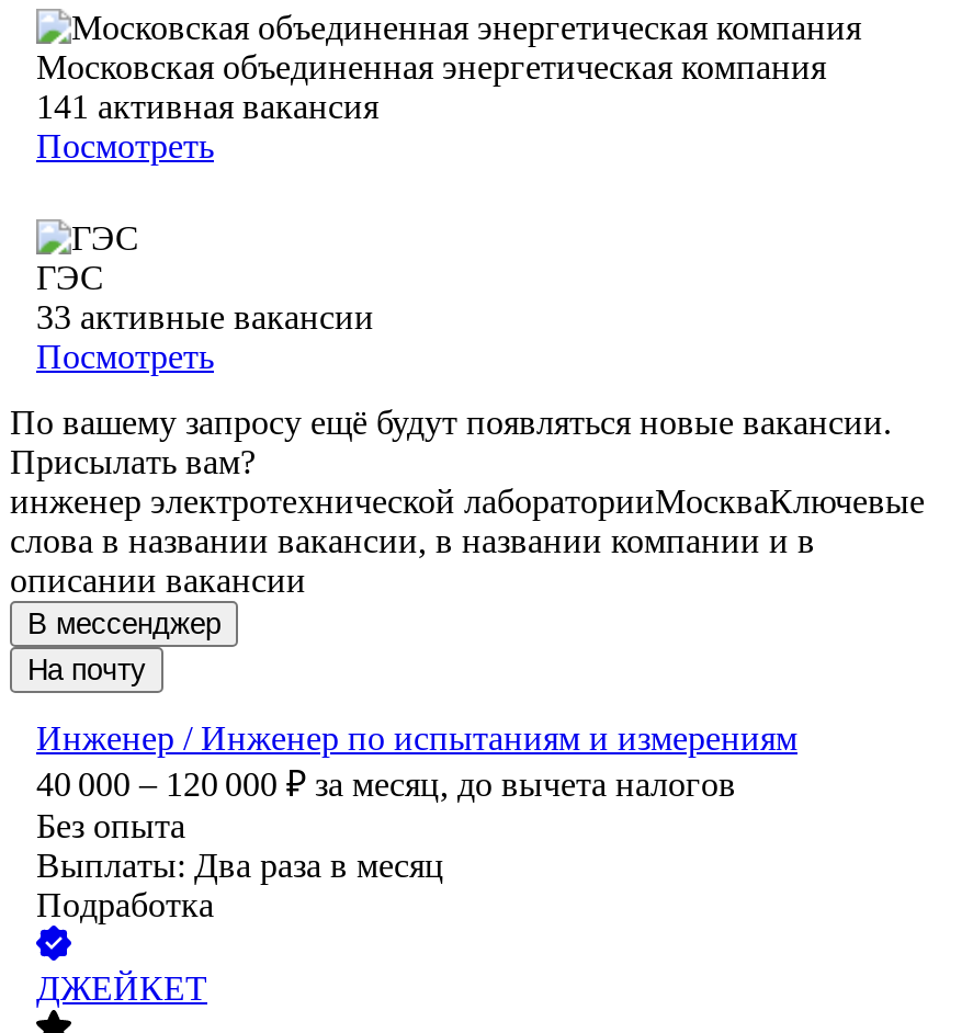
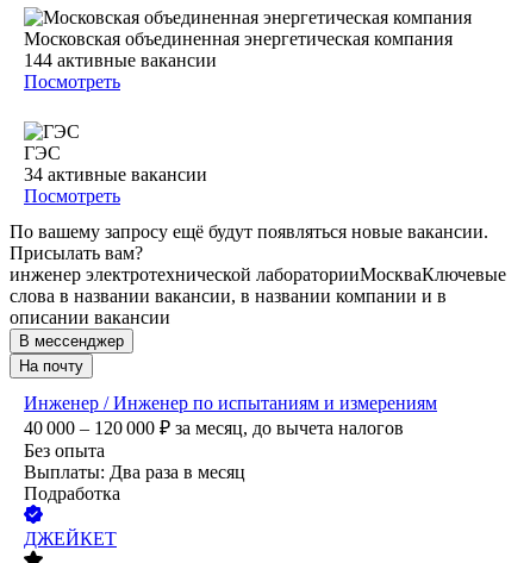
[36,88,378,126] 141 активная вакансия -> [24,50,217,71] 144 активные вакансии
[36,299,374,336] 33 активные вакансии -> [24,165,207,185] 34 активные вакансии

